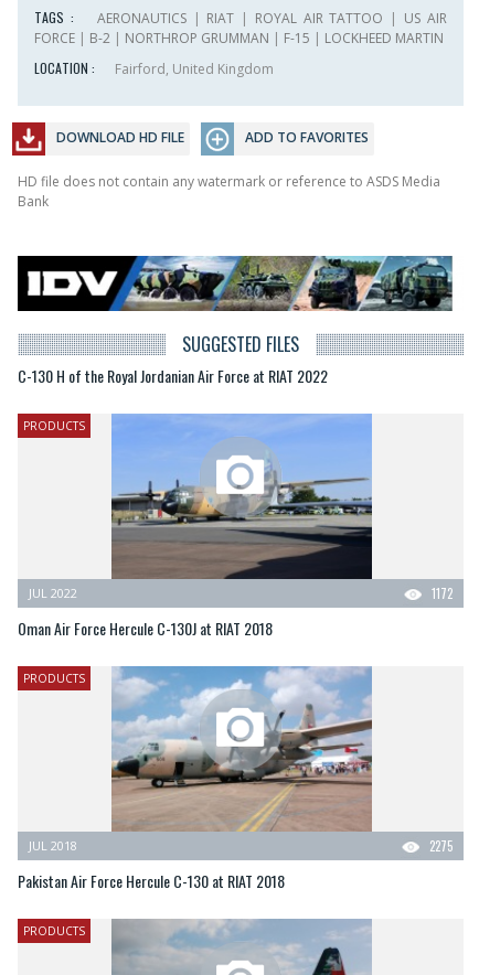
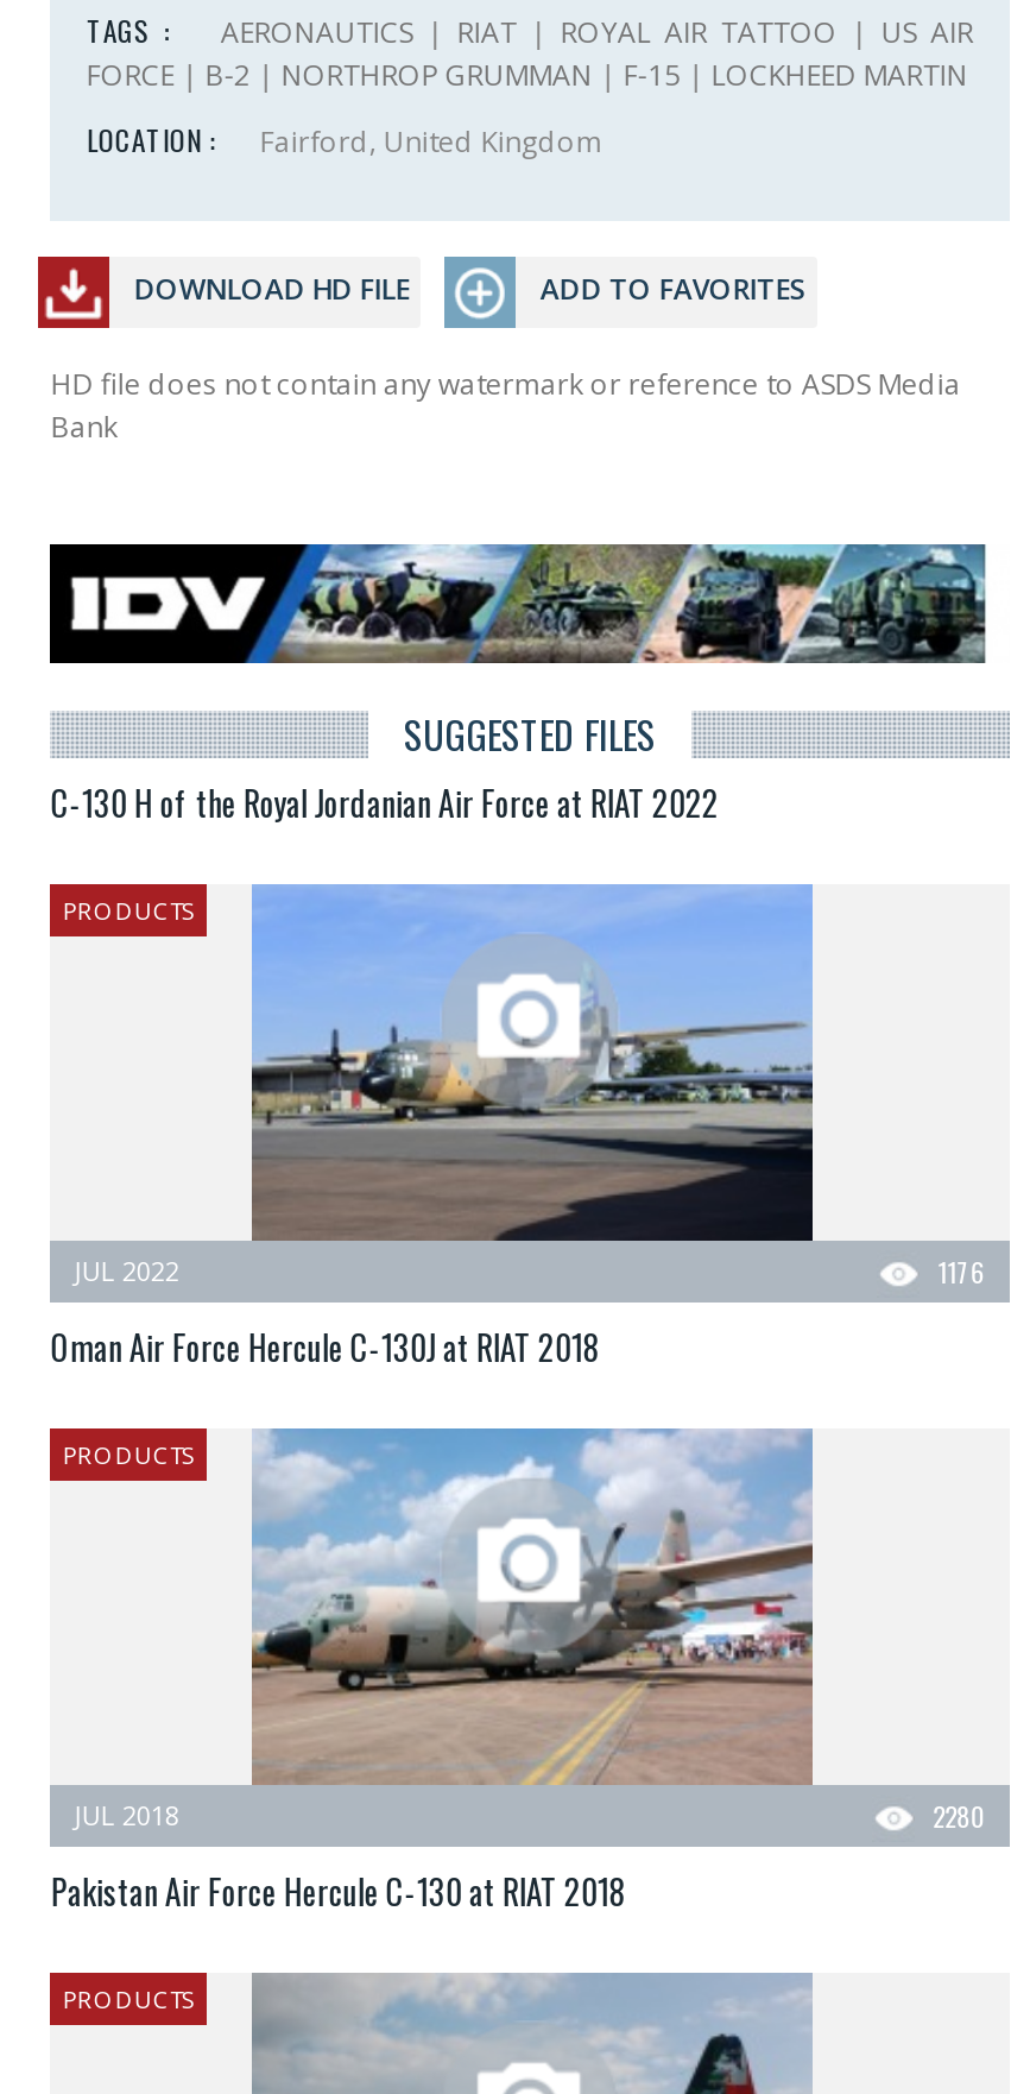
[428,585,452,603] 1172 -> [930,1254,985,1292] 1176
[426,838,452,855] 2275 -> [926,1798,985,1836] 2280

